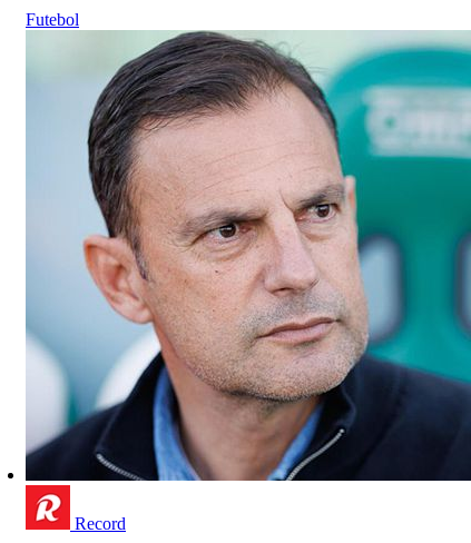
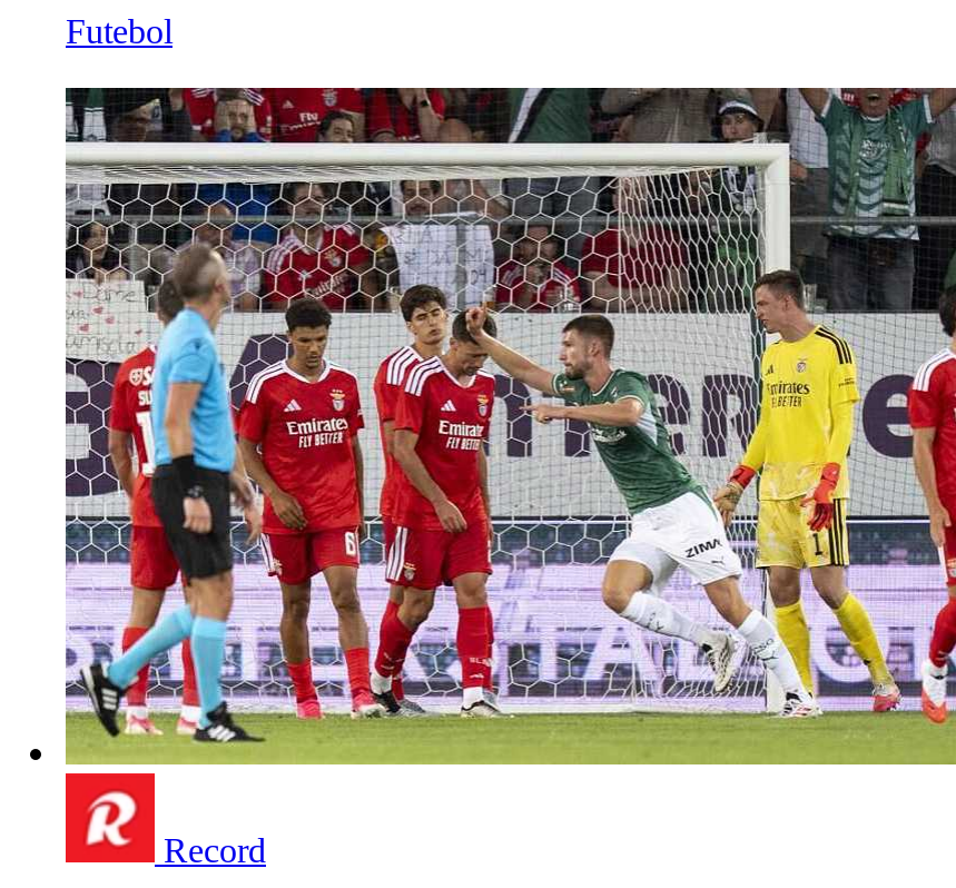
[24,30,468,482] [image] -> [63,55,949,767] [image]

